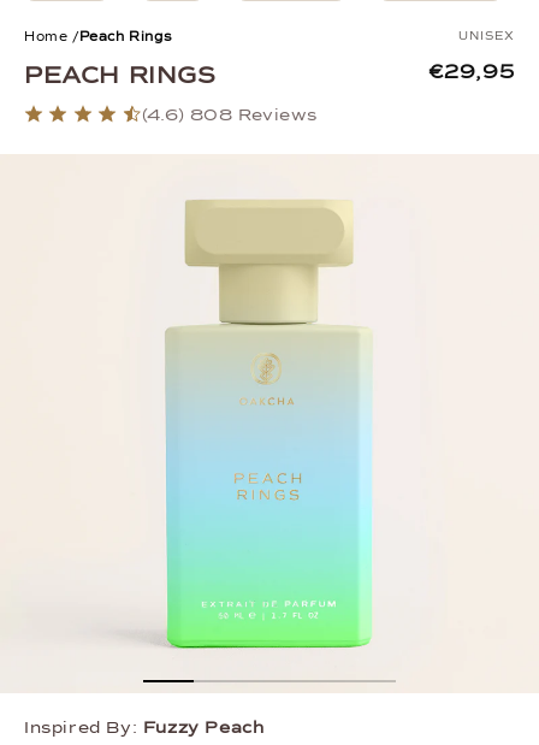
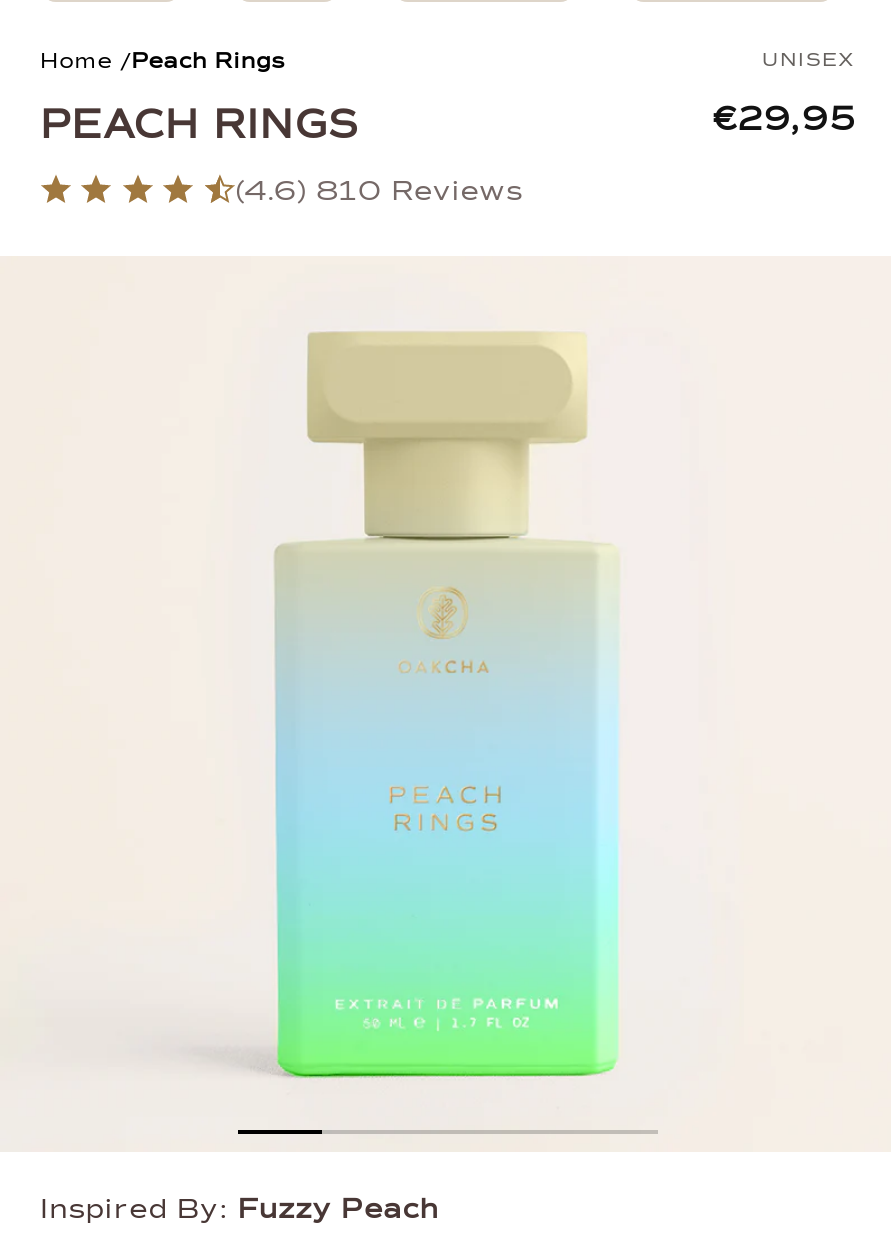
[141,107,317,124] (4.6) 808 Reviews -> [235,178,523,206] (4.6) 810 Reviews

